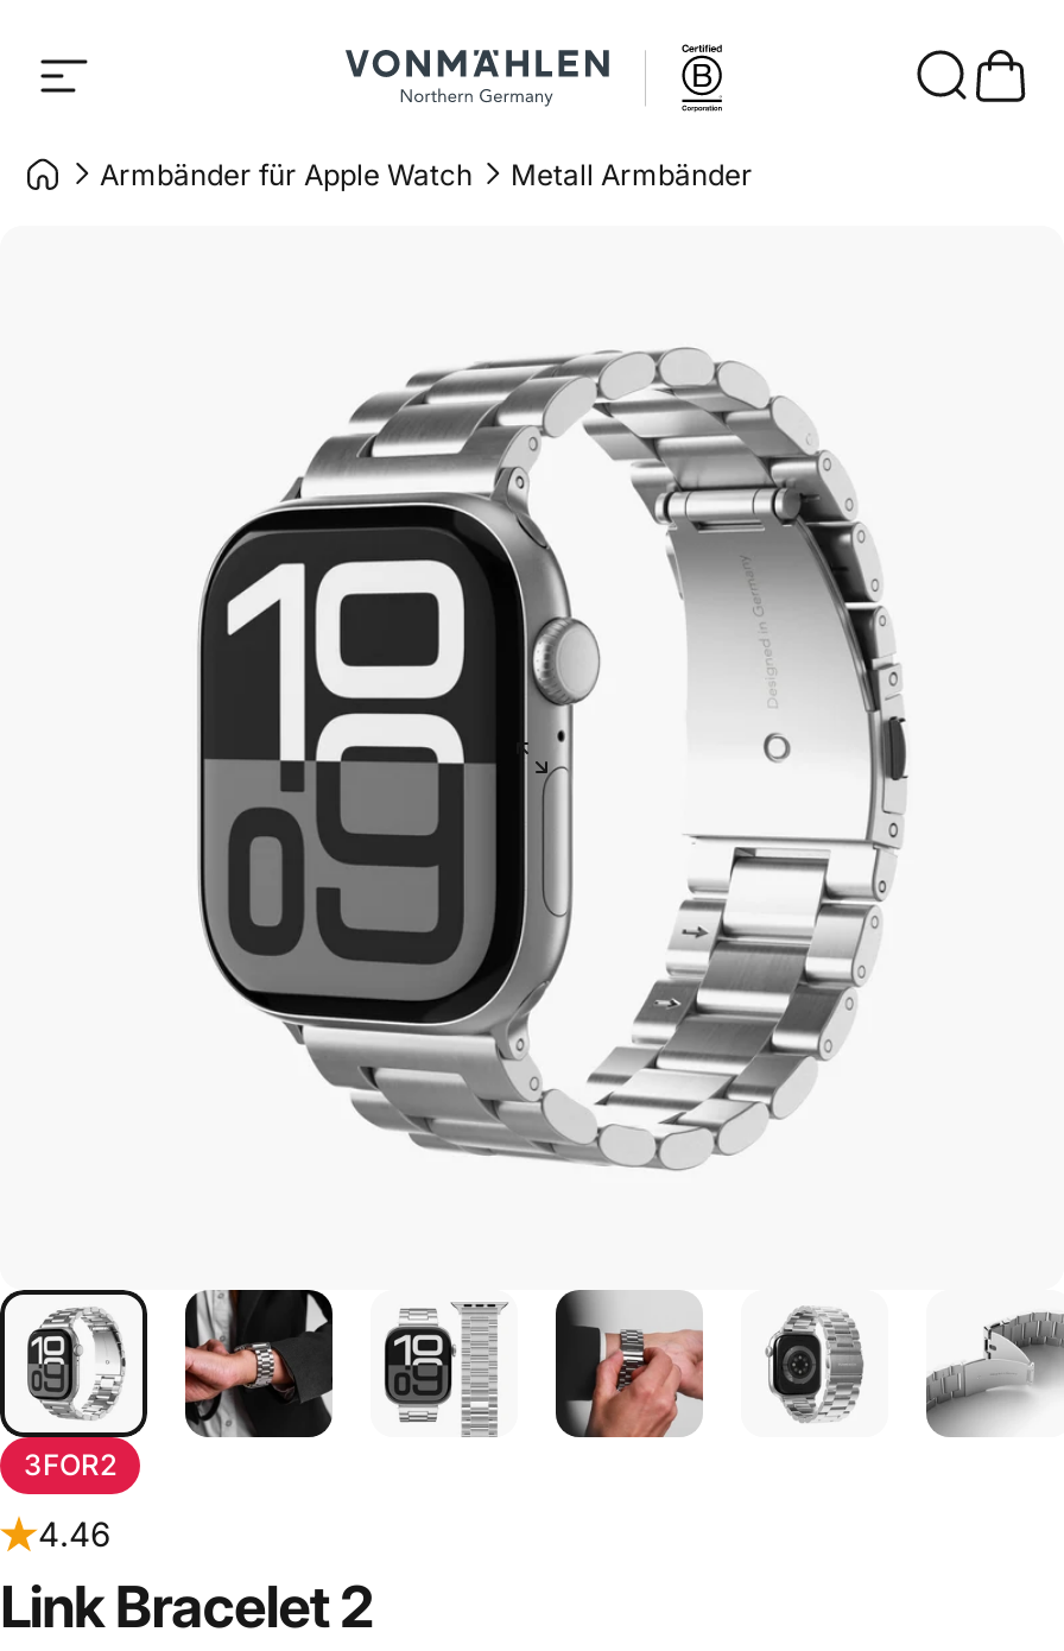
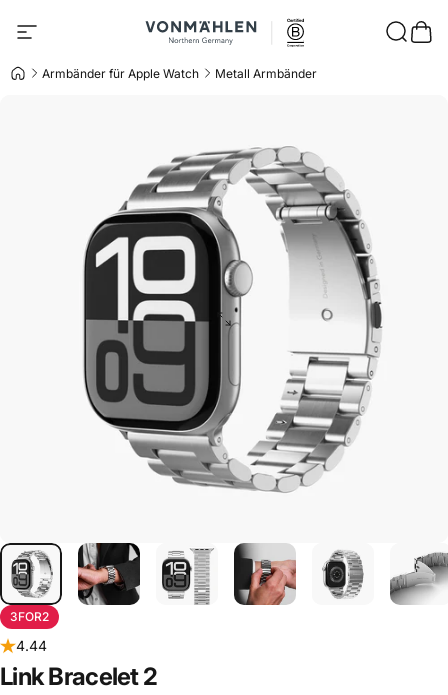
[38,1513,112,1553] 4.46 -> [16,637,47,654] 4.44

